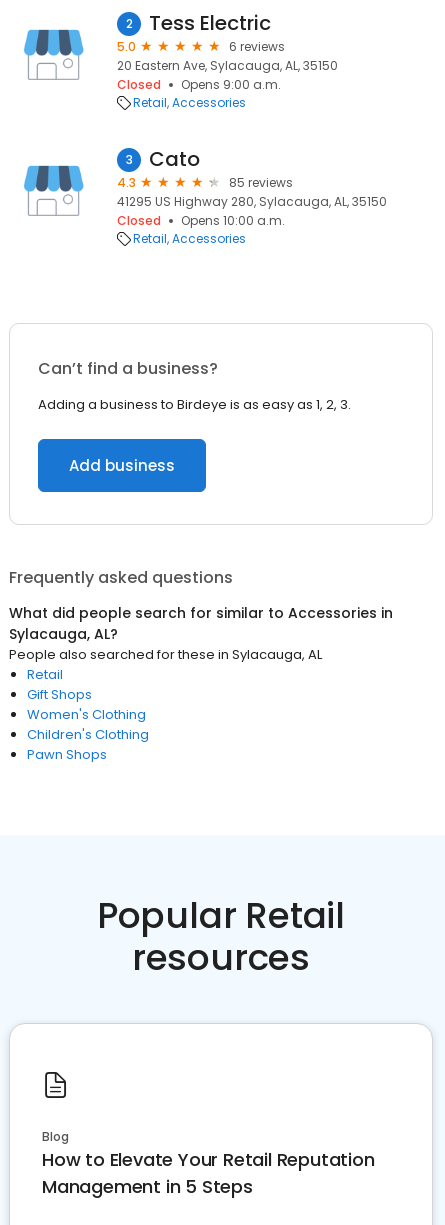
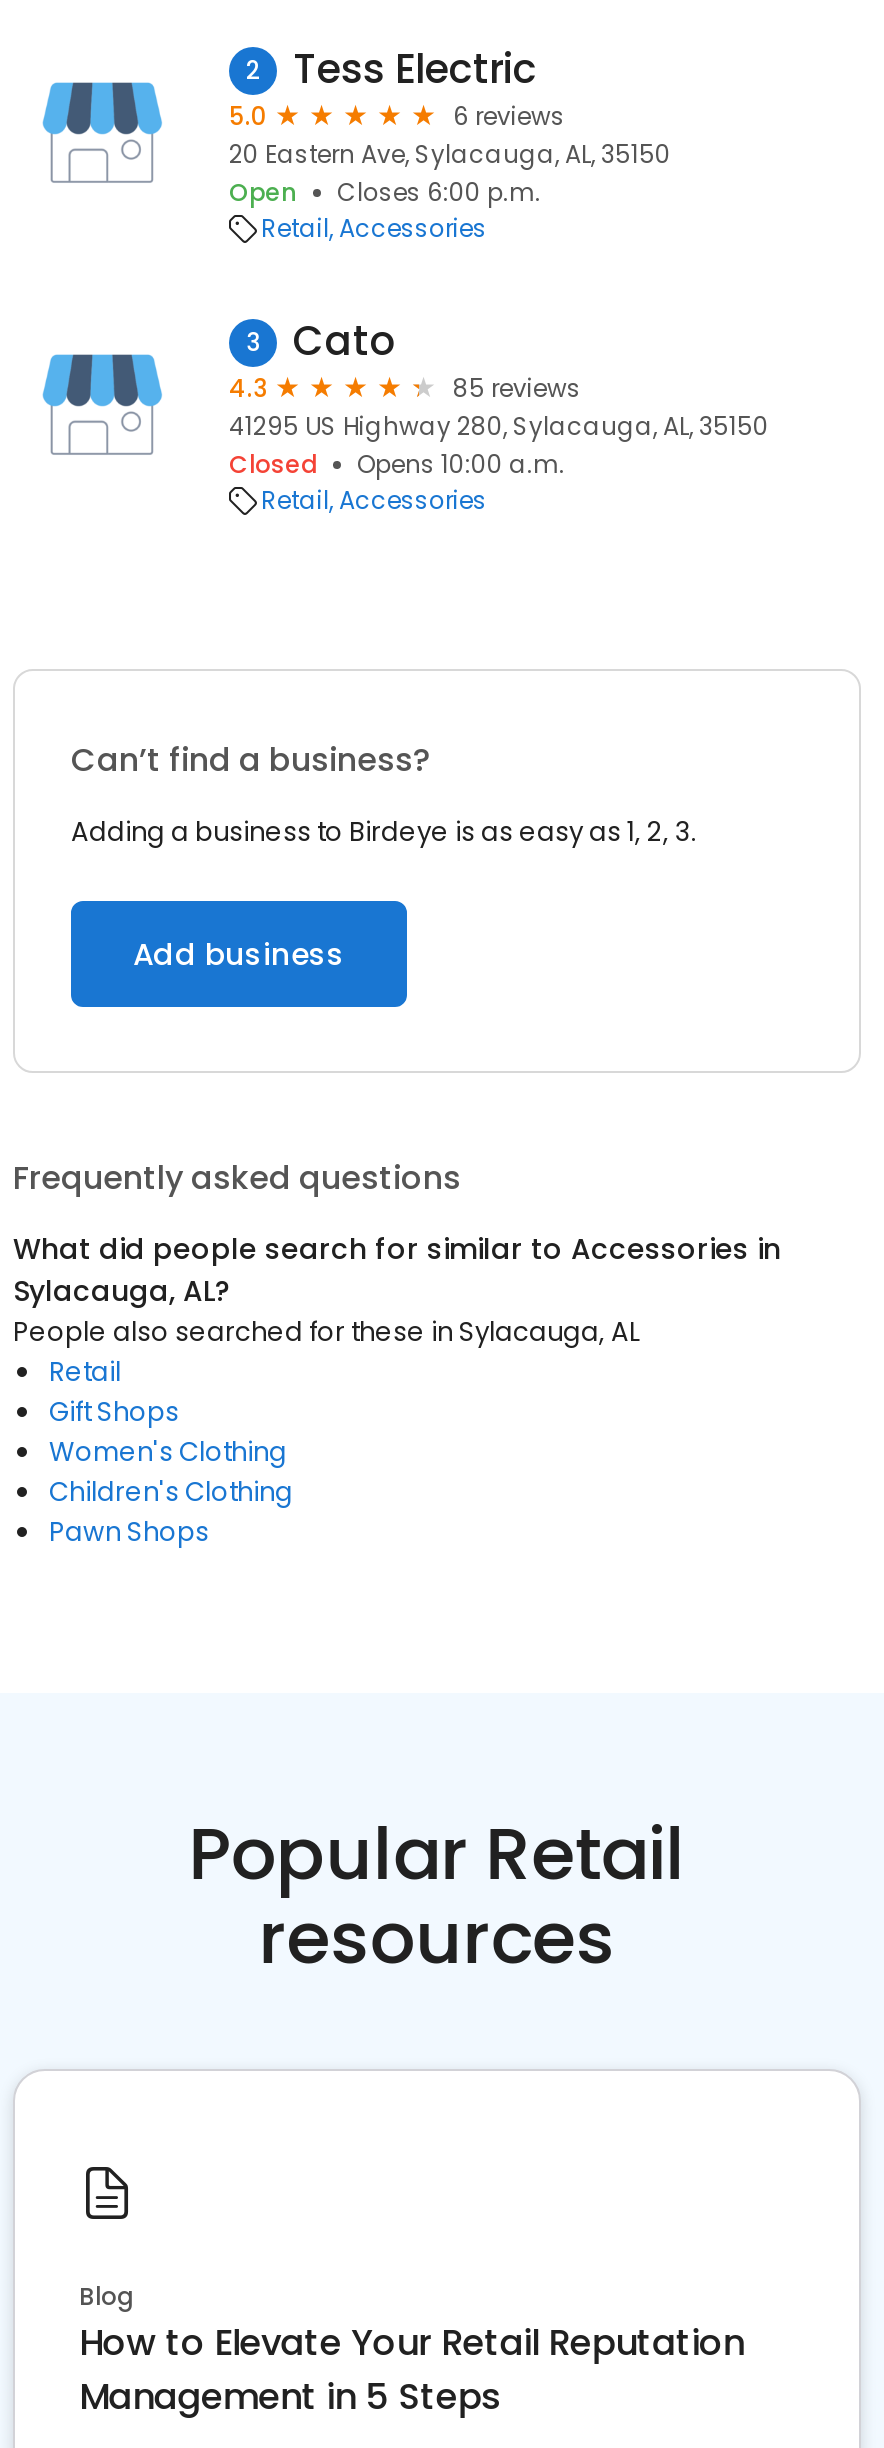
[117,76,281,93] Closed | Opens 9:00 a.m. -> [229,175,541,209] Open | Closes 6:00 p.m.

